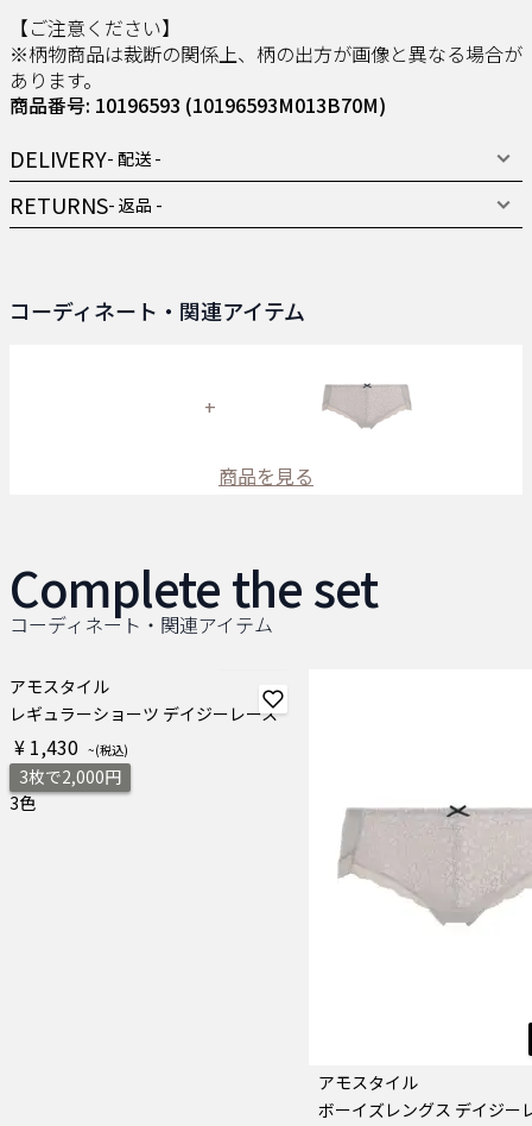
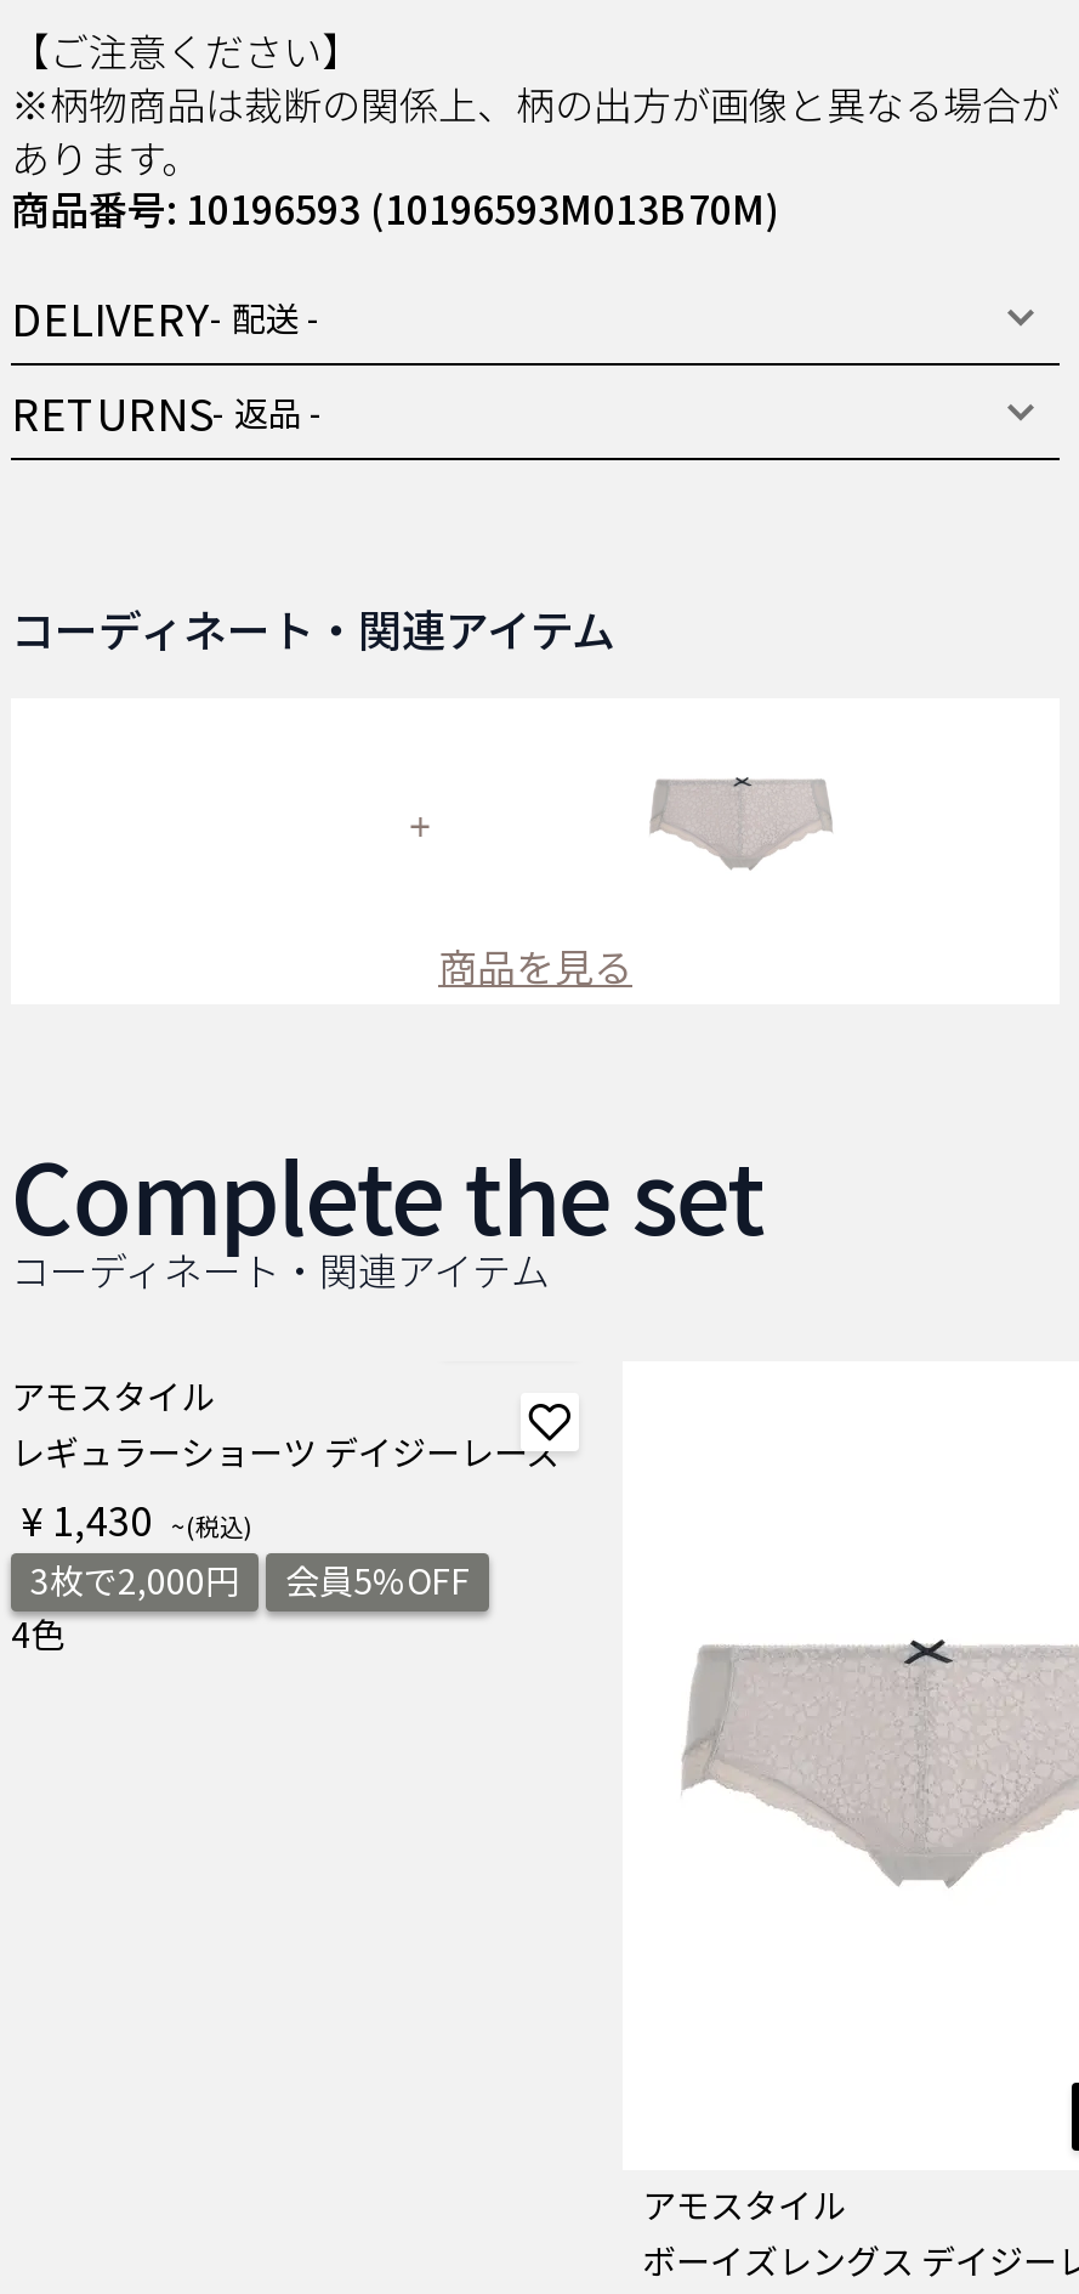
[9,791,36,815] 3色 -> [11,1557,470,1659] 会員5%OFF | 4色

